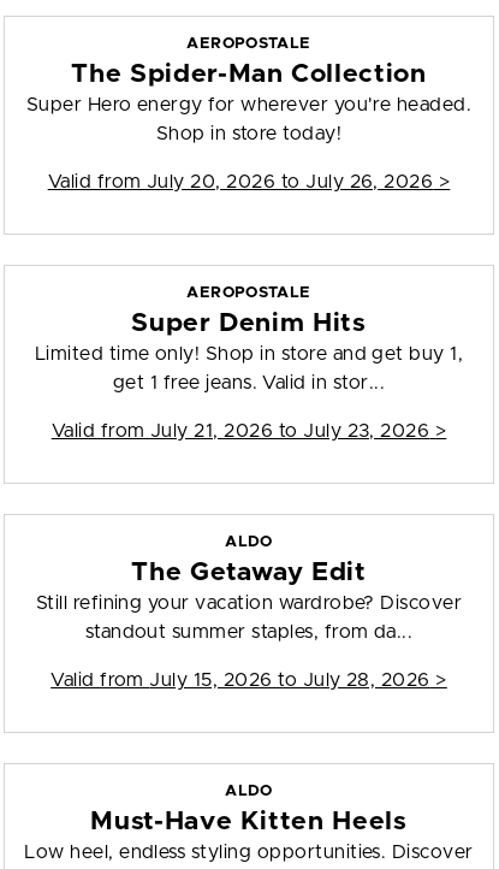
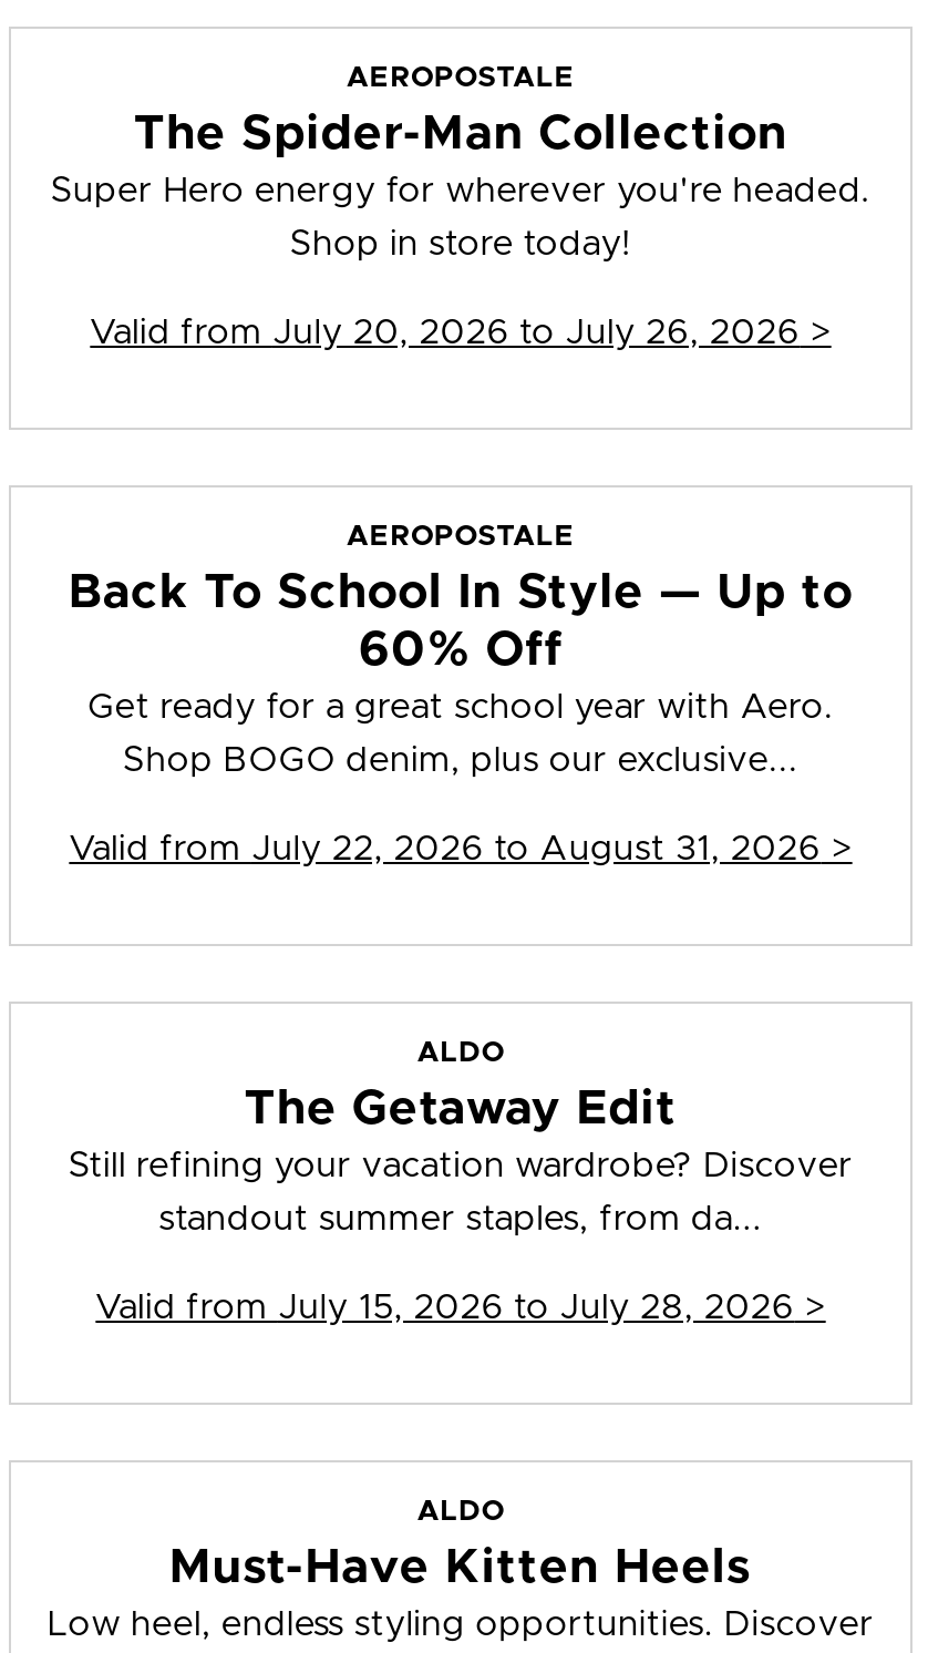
[35,311,463,364] Super Denim Hits | Limited time only! Shop in store and get buy 1, -> [68,570,853,725] Back To School In Style — Up to | 60% Off | Get ready for a great school year with Aero.
[113,373,385,393] get 1 free jeans. Valid in stor... -> [123,743,799,778] Shop BOGO denim, plus our exclusive...
[51,422,446,441] Valid from July 21, 2026 to July 23, 2026 > -> [69,831,852,867] Valid from July 22, 2026 to August 31, 2026 >

